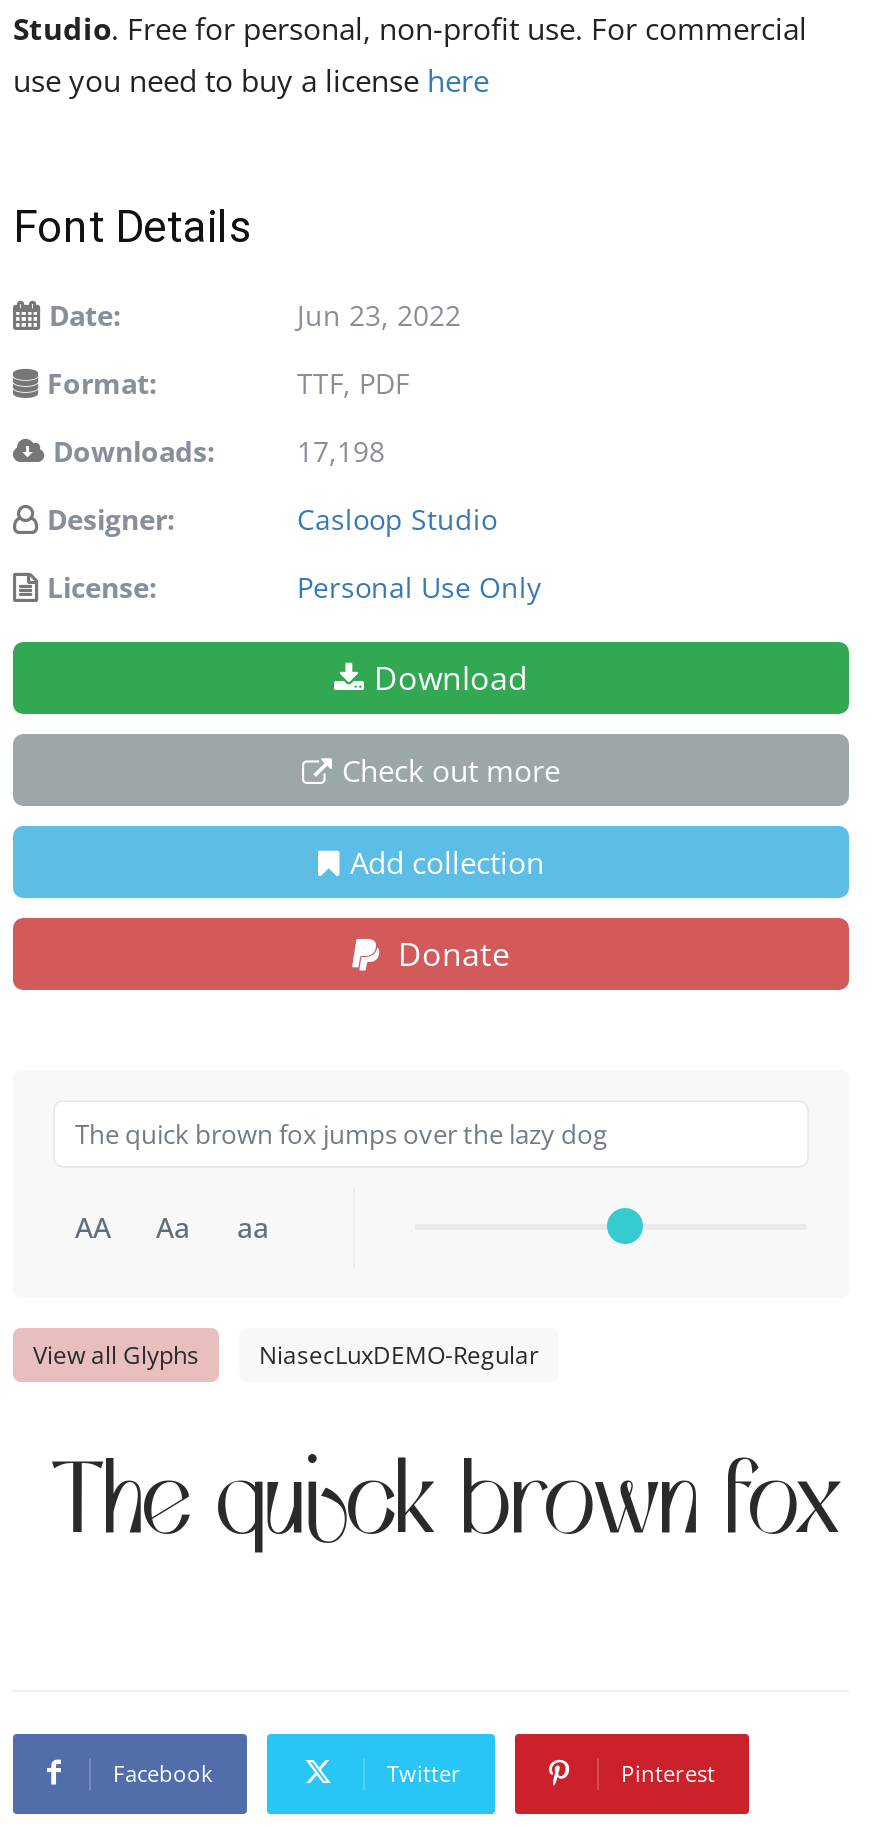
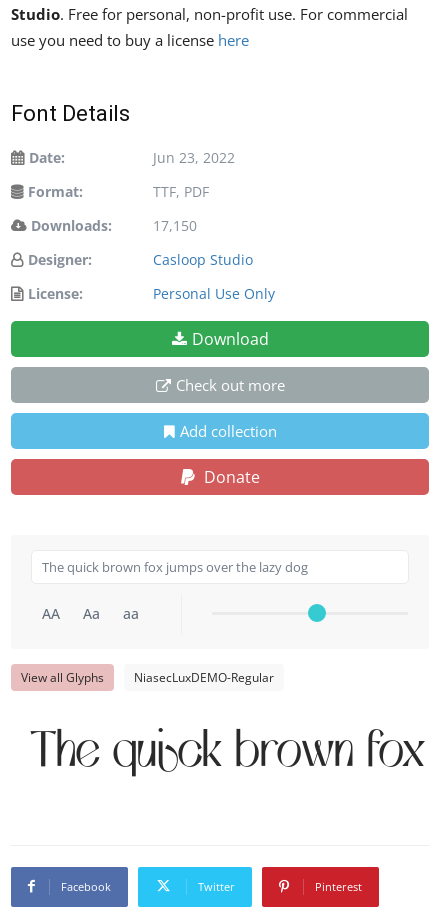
[297,431,385,469] 17,198 -> [153,216,197,235] 17,150

